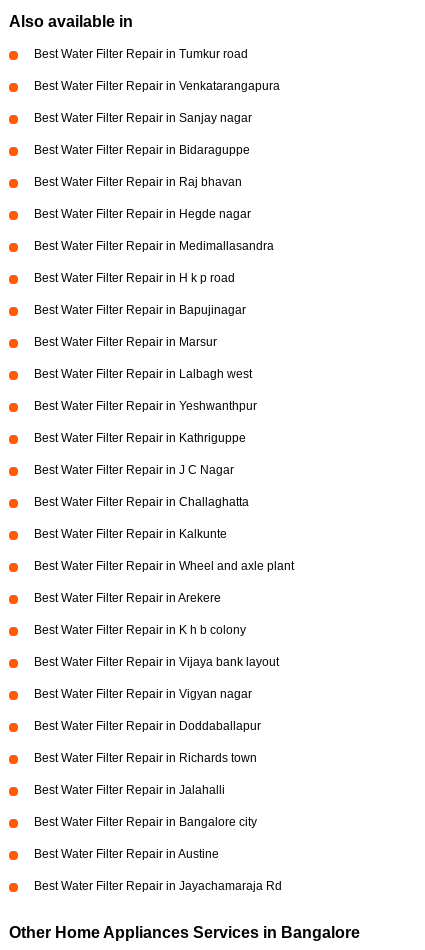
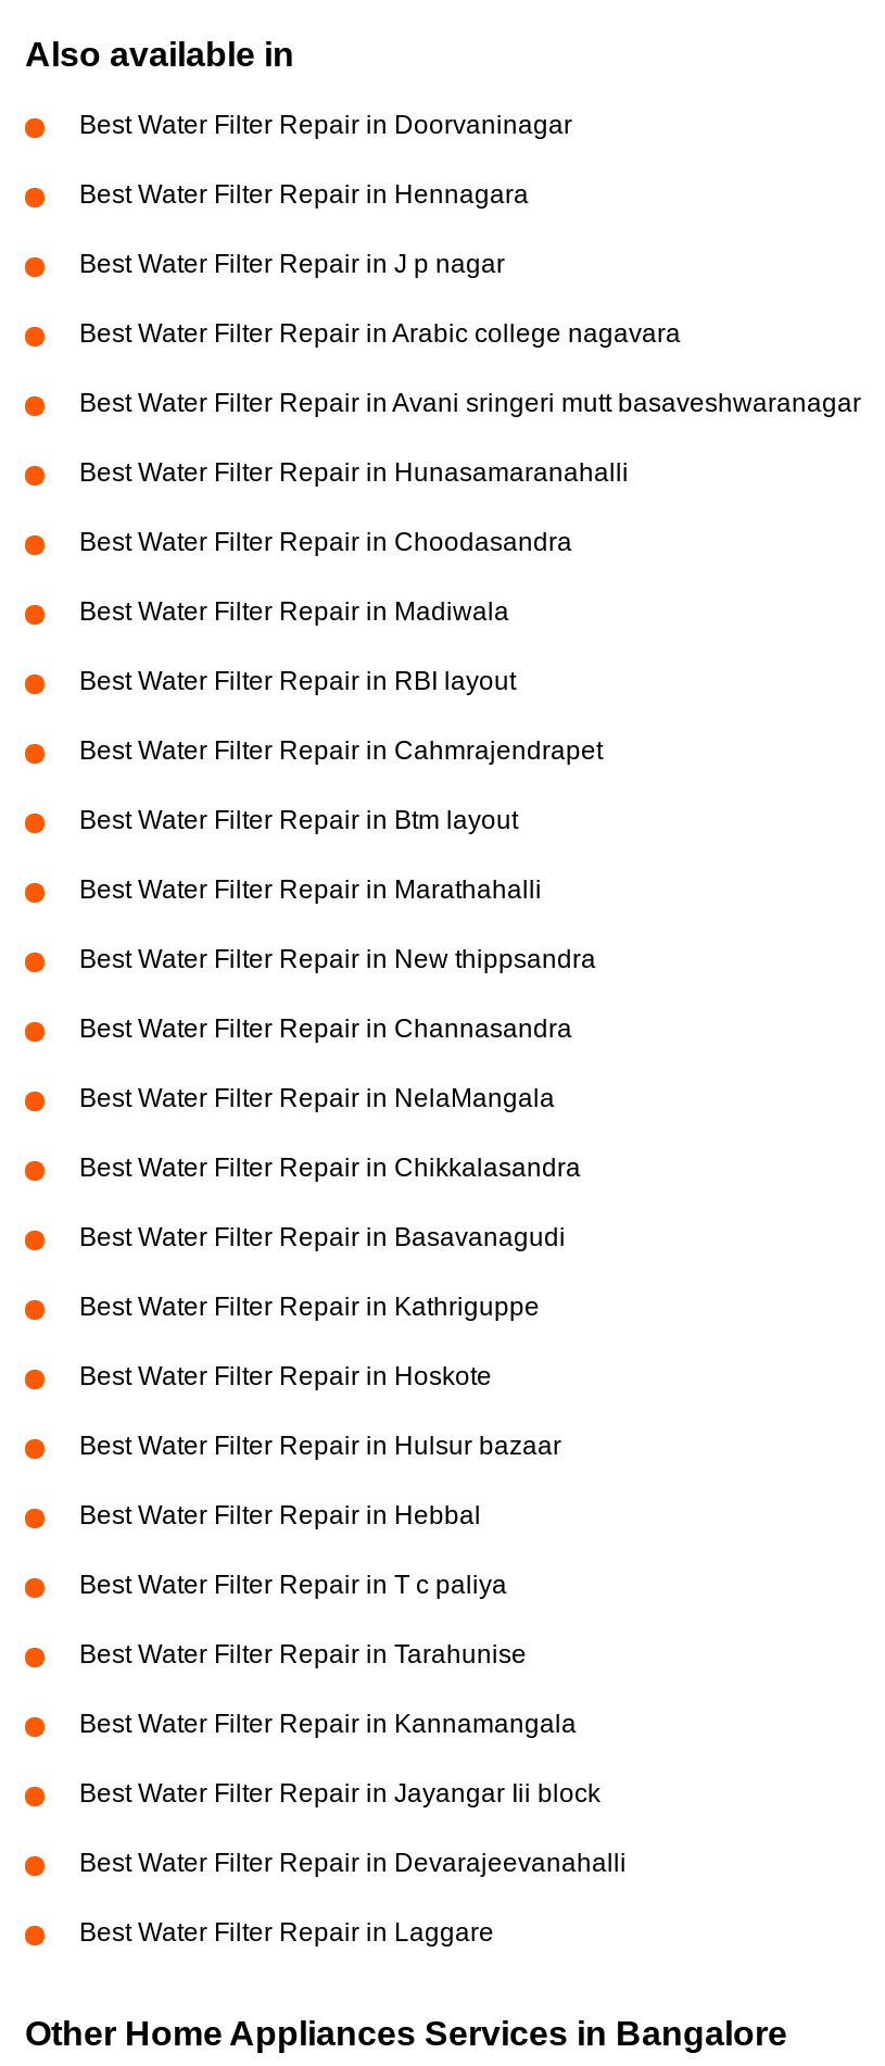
[34,47,280,413] Best Water Filter Repair in Tumkur road | Best Water Filter Repair in Venkatarangapura | Best Water Filter Repair in Sanjay nagar | Best Water Filter Repair in Bidaraguppe | Best Water Filter Repair in Raj bhavan | Best Water Filter Repair in Hegde nagar | Best Water Filter Repair in Medimallasandra | Best Water Filter Repair in H k p road | Best Water Filter Repair in Bapujinagar | Best Water Filter Repair in Marsur | Best Water Filter Repair in Lalbagh west | Best Water Filter Repair in Yeshwanthpur -> [79,110,861,1252] Best Water Filter Repair in Doorvaninagar | Best Water Filter Repair in Hennagara | Best Water Filter Repair in J p nagar | Best Water Filter Repair in Arabic college nagavara | Best Water Filter Repair in Avani sringeri mutt basaveshwaranagar | Best Water Filter Repair in Hunasamaranahalli | Best Water Filter Repair in Choodasandra | Best Water Filter Repair in Madiwala | Best Water Filter Repair in RBI layout | Best Water Filter Repair in Cahmrajendrapet | Best Water Filter Repair in Btm layout | Best Water Filter Repair in Marathahalli | Best Water Filter Repair in New thippsandra | Best Water Filter Repair in Channasandra | Best Water Filter Repair in NelaMangala | Best Water Filter Repair in Chikkalasandra | Best Water Filter Repair in Basavanagudi
moved [34,431,246,445] -> [79,1292,540,1322]: Best Water Filter Repair in Kathriguppe
[34,463,294,893] Best Water Filter Repair in J C Nagar | Best Water Filter Repair in Challaghatta | Best Water Filter Repair in Kalkunte | Best Water Filter Repair in Wheel and axle plant | Best Water Filter Repair in Arekere | Best Water Filter Repair in K h b colony | Best Water Filter Repair in Vijaya bank layout | Best Water Filter Repair in Vigyan nagar | Best Water Filter Repair in Doddaballapur | Best Water Filter Repair in Richards town | Best Water Filter Repair in Jalahalli | Best Water Filter Repair in Bangalore city | Best Water Filter Repair in Austine | Best Water Filter Repair in Jayachamaraja Rd -> [79,1361,627,1948] Best Water Filter Repair in Hoskote | Best Water Filter Repair in Hulsur bazaar | Best Water Filter Repair in Hebbal | Best Water Filter Repair in T c paliya | Best Water Filter Repair in Tarahunise | Best Water Filter Repair in Kannamangala | Best Water Filter Repair in Jayangar Iii block | Best Water Filter Repair in Devarajeevanahalli | Best Water Filter Repair in Laggare

